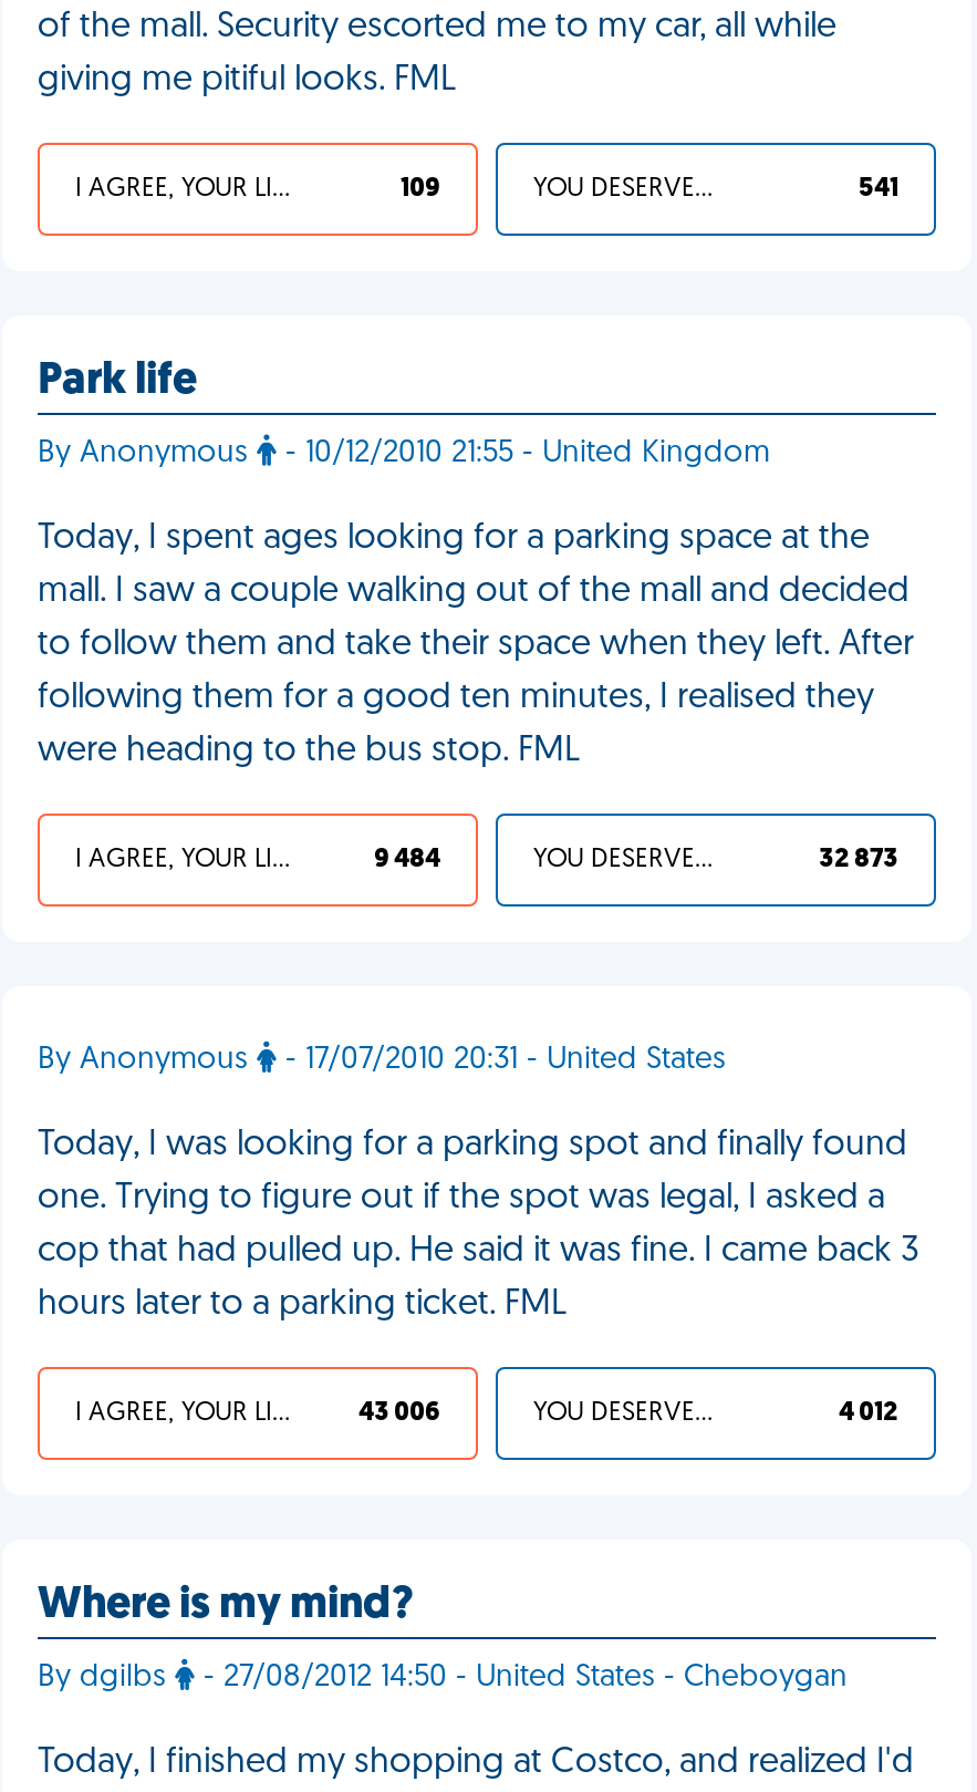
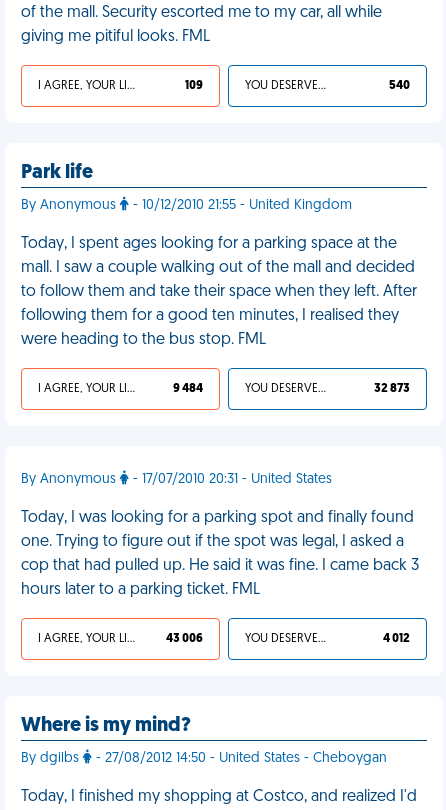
[859,176,898,203] 541 -> [389,80,410,92] 540

